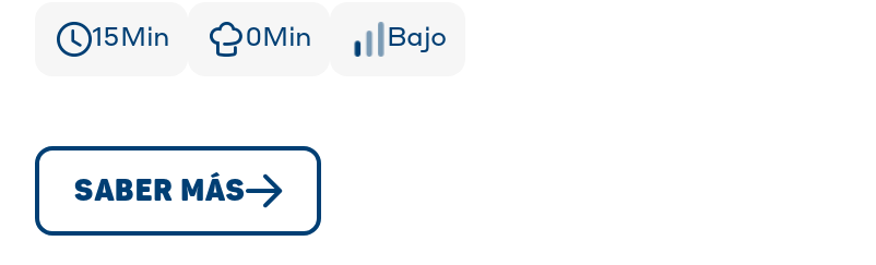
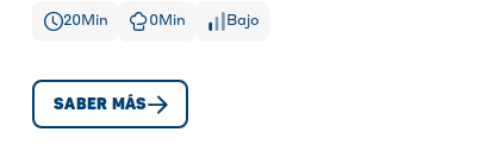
[92,26,170,52] 15Min -> [63,14,108,29] 20Min

